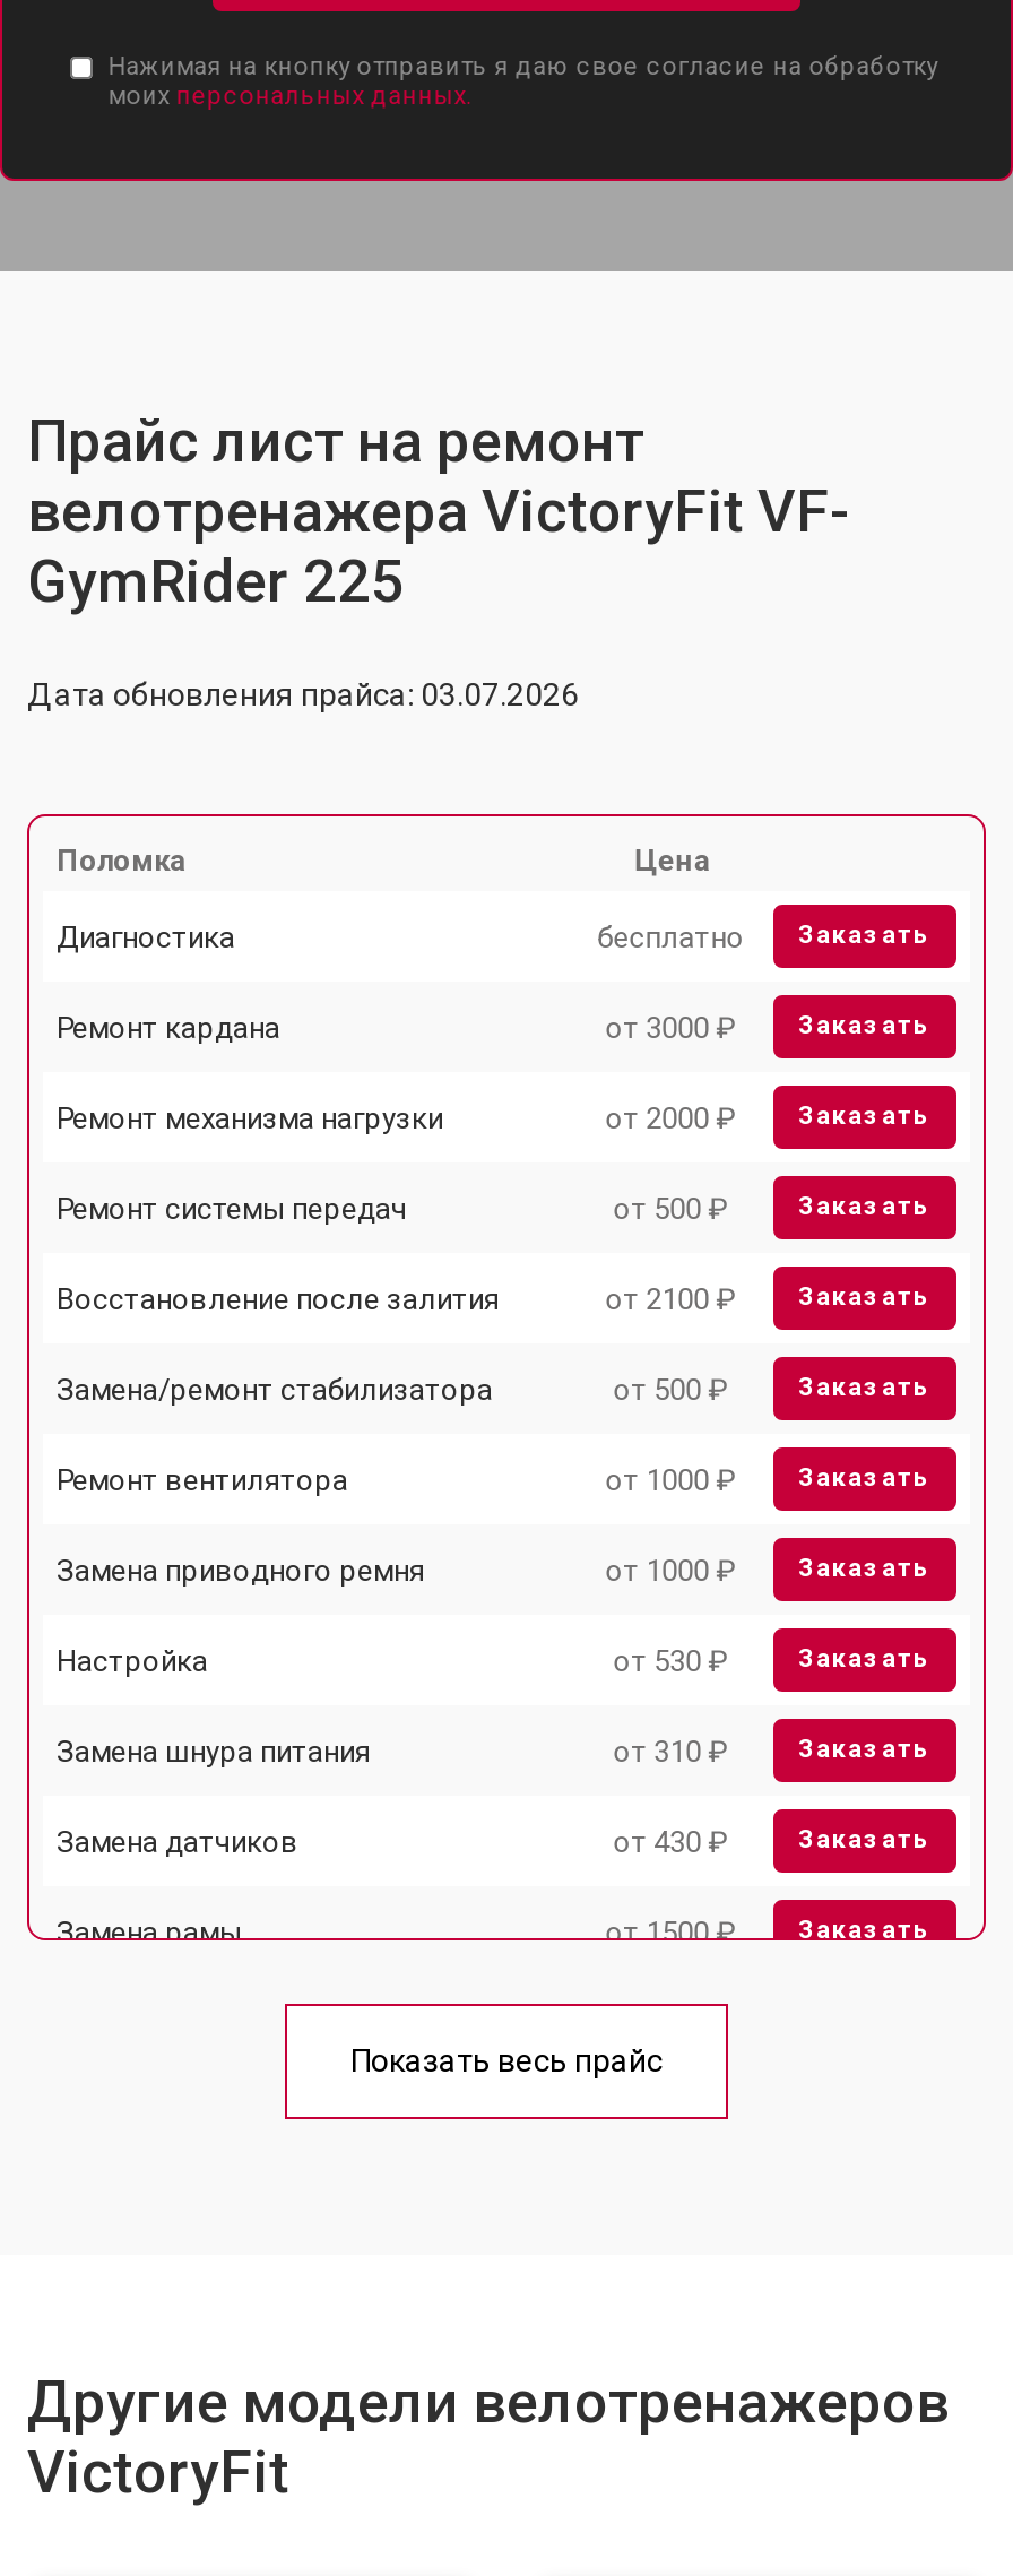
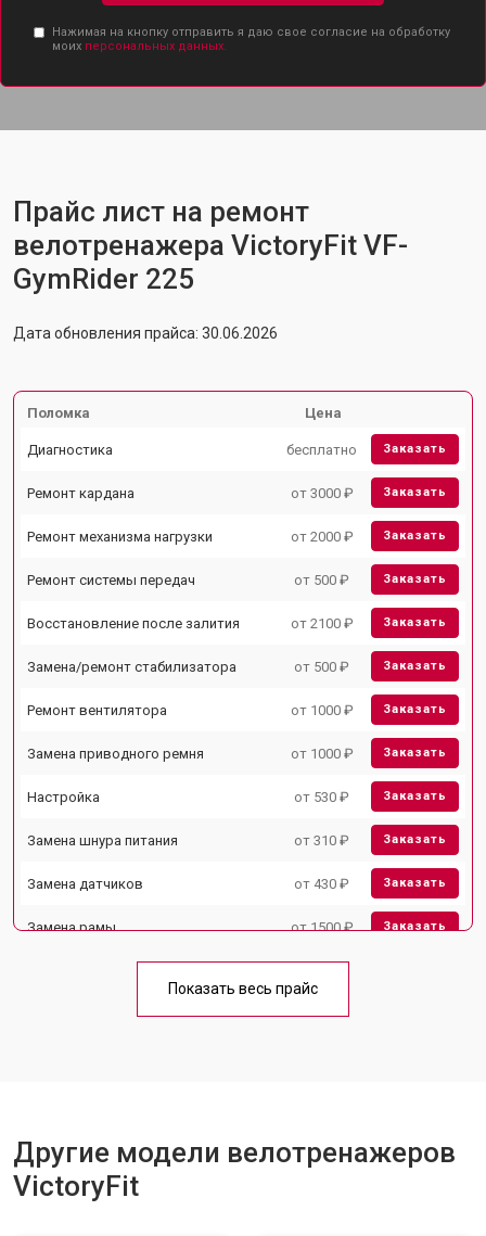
[27,676,579,712] Дата обновления прайса: 03.07.2026 -> [13,324,278,342] Дата обновления прайса: 30.06.2026

